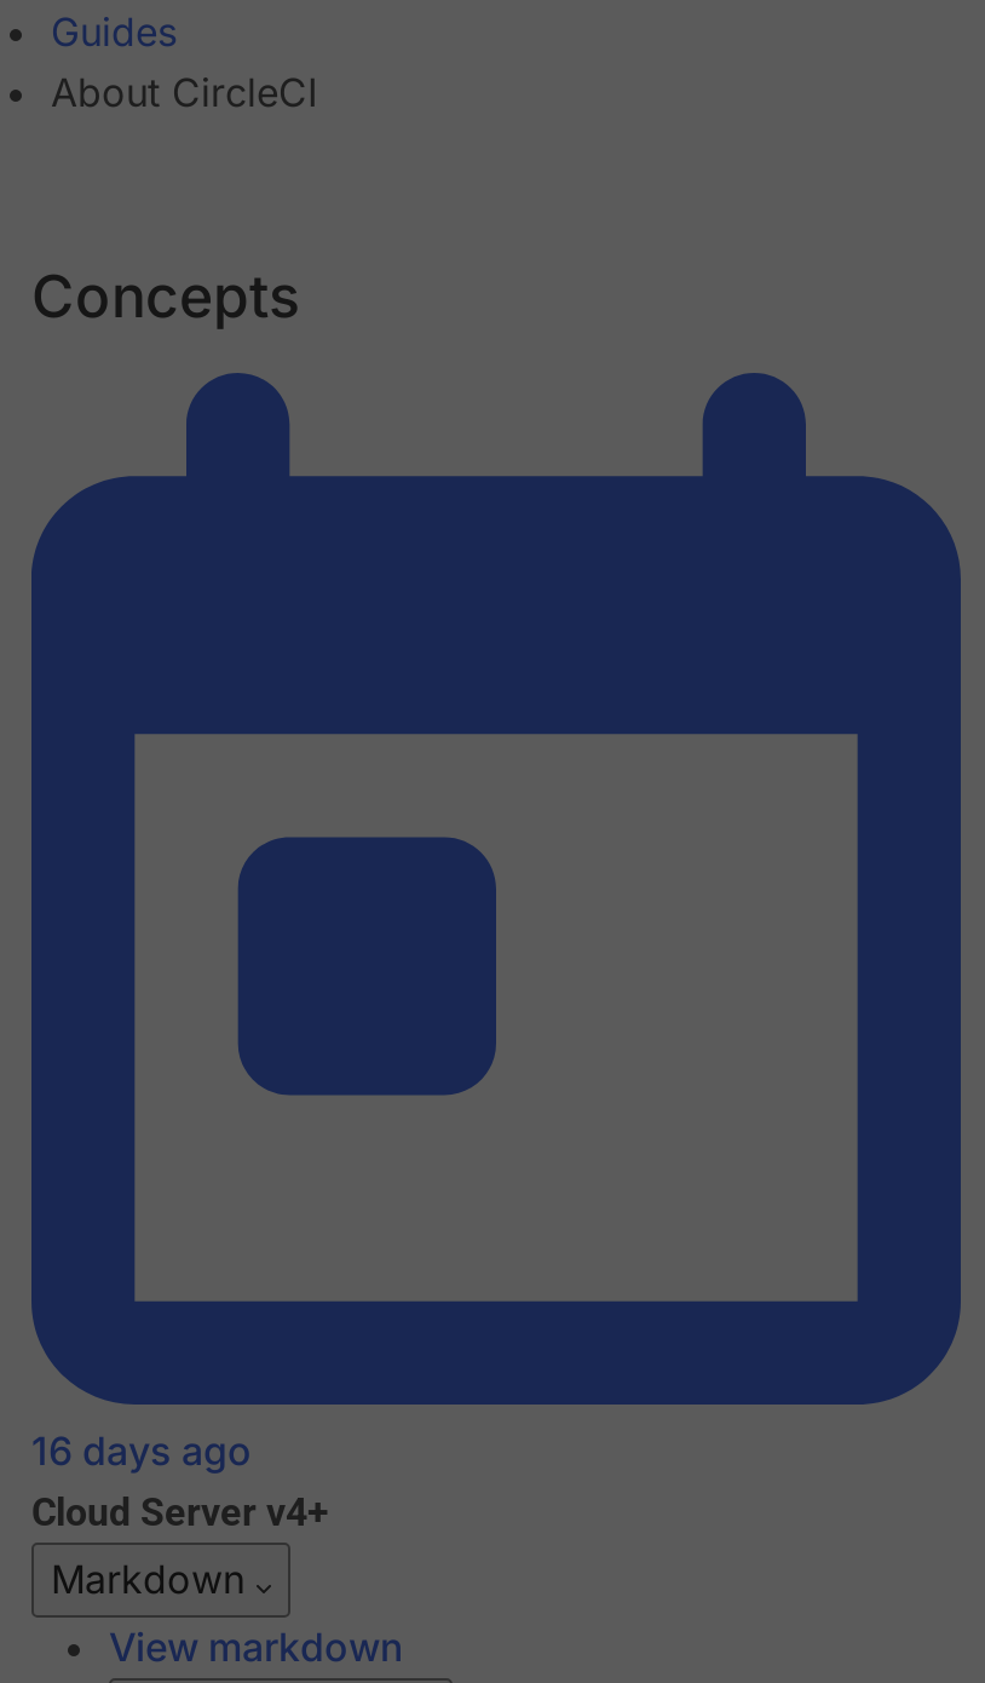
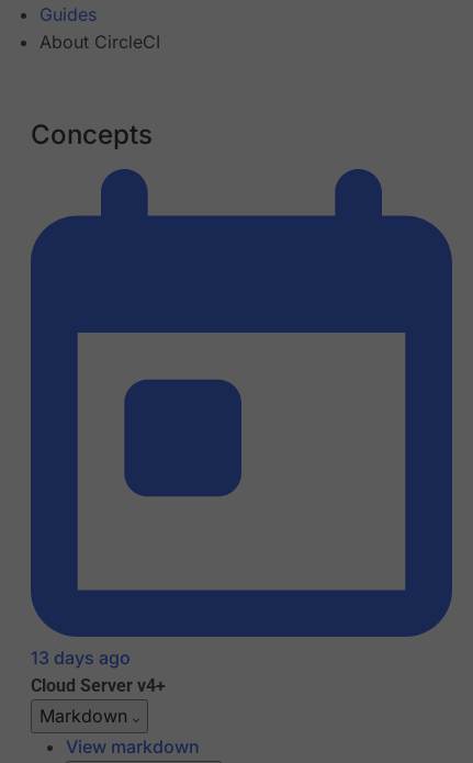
[31,1428,252,1476] 16 days ago -> [31,647,131,669] 13 days ago

